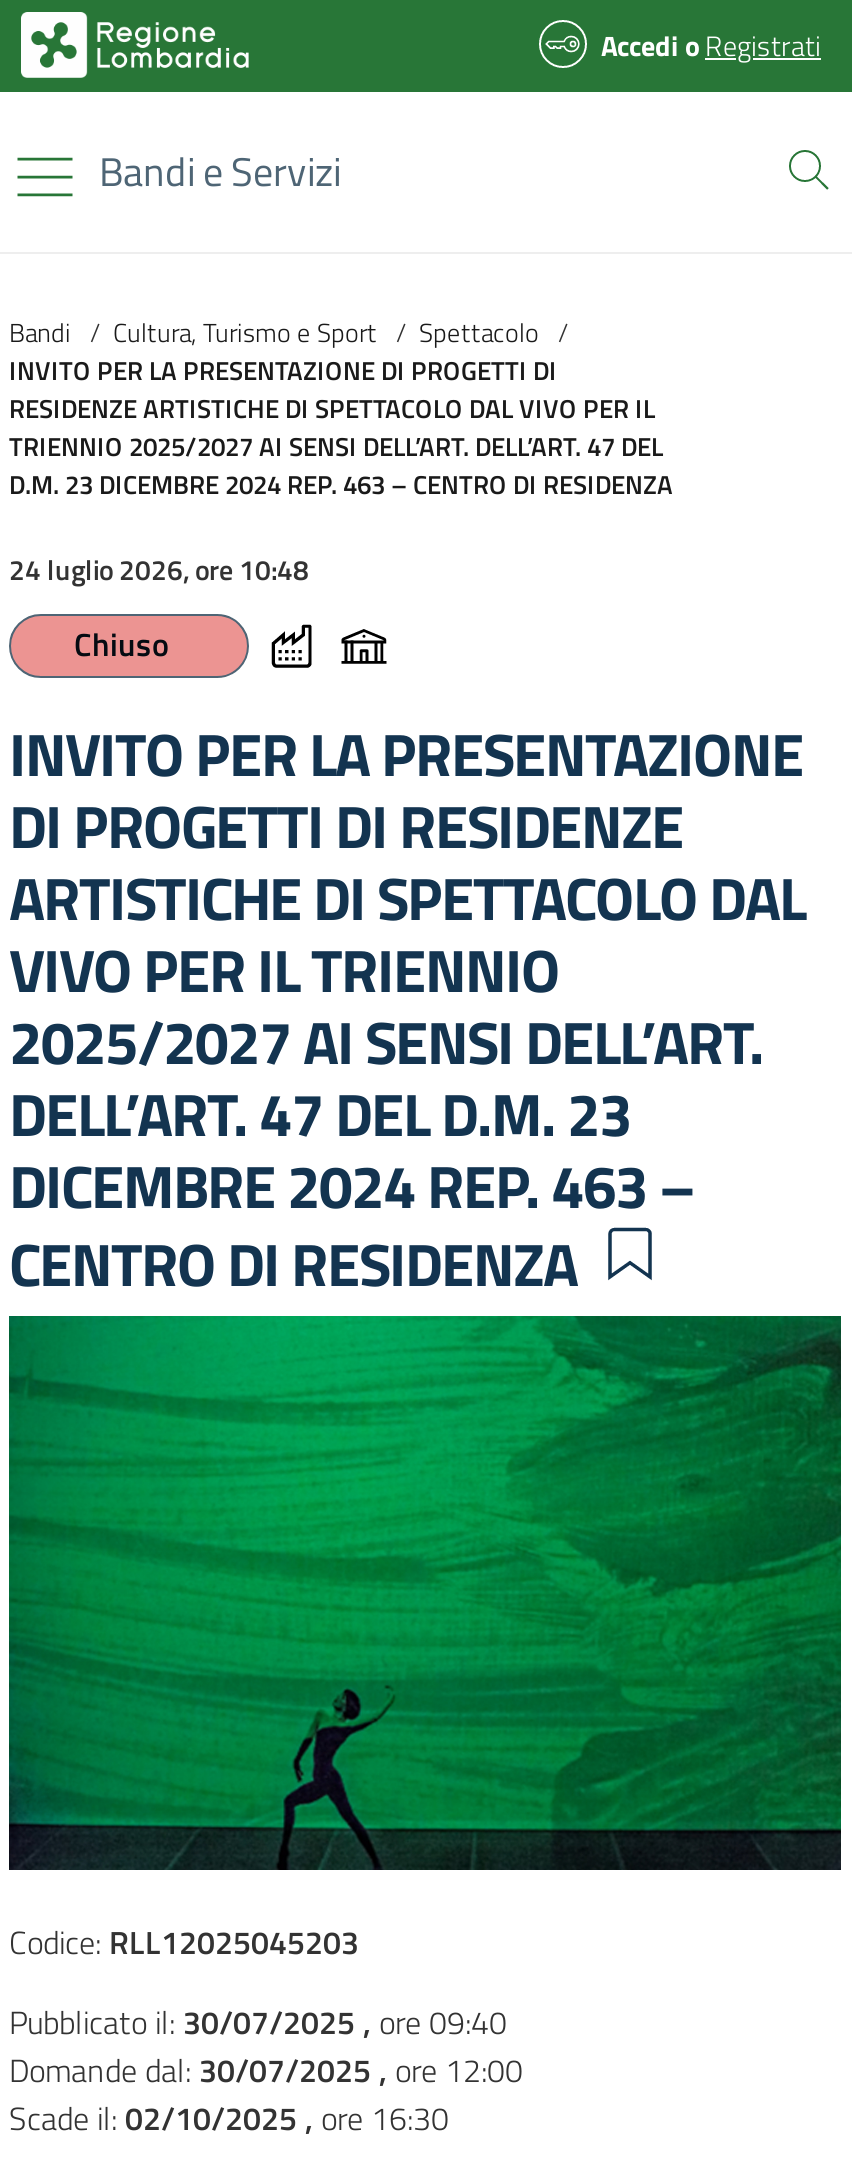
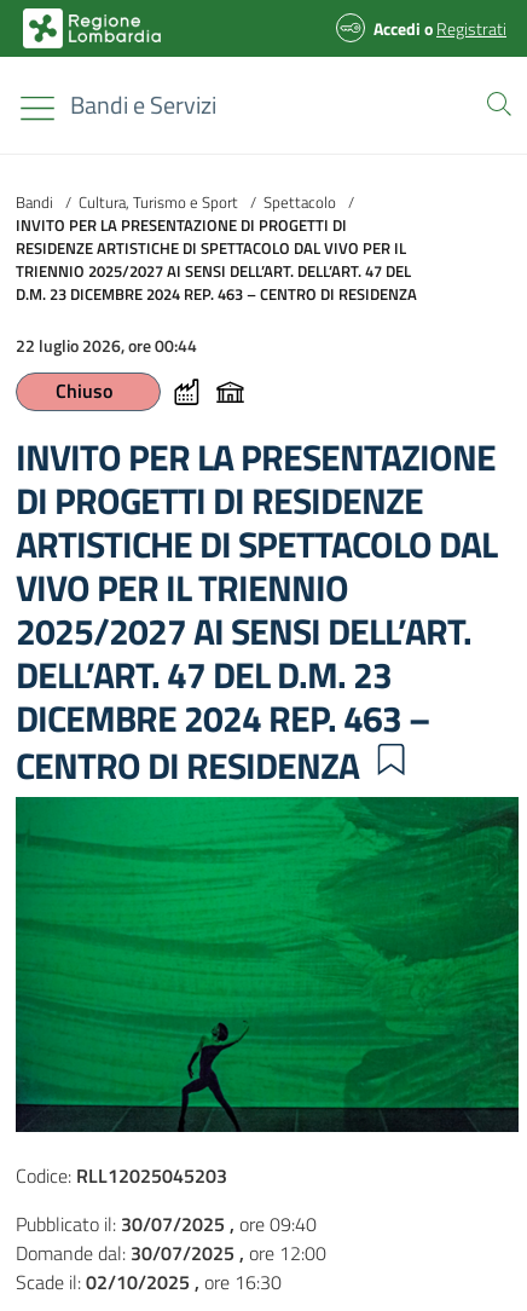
[9,548,309,590] 24 luglio 2026, ore 10:48 -> [16,333,197,358] 22 luglio 2026, ore 00:44

